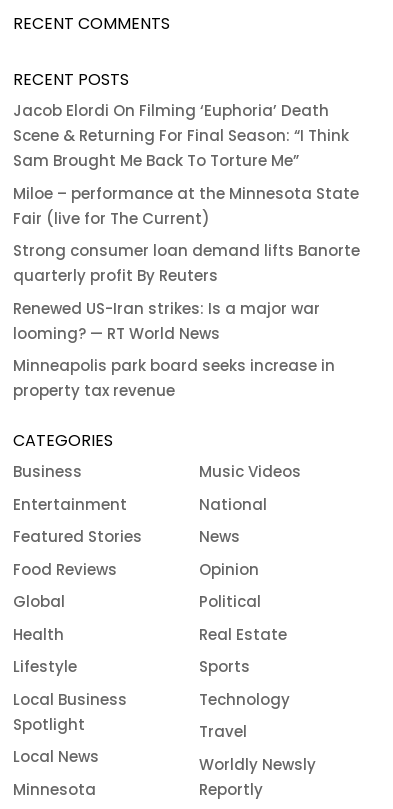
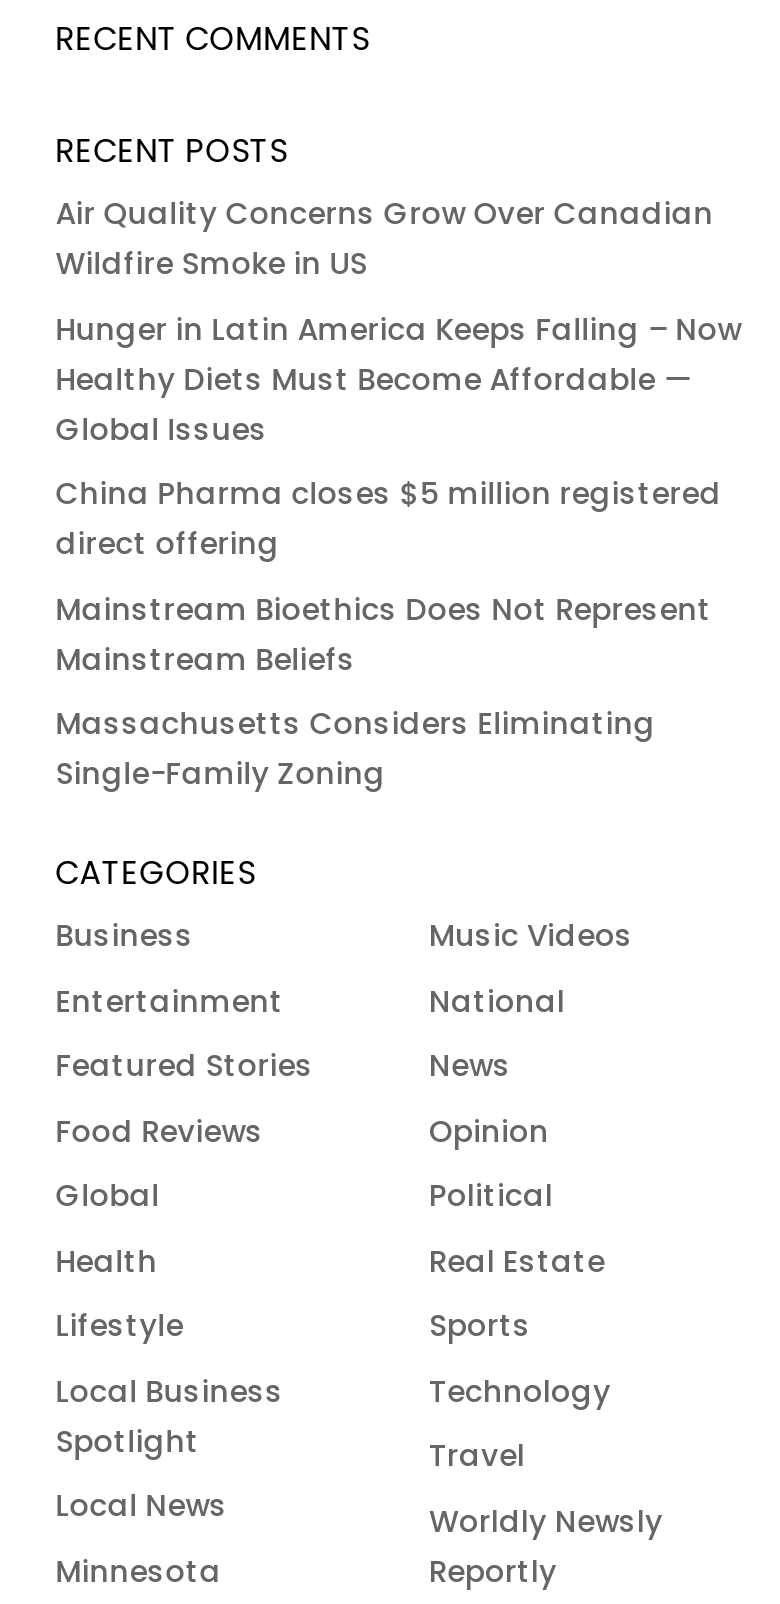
[13,100,349,171] Jacob Elordi On Filming ‘Euphoria’ Death | Scene & Returning For Final Season: “I Think | Sam Brought Me Back To Torture Me” -> [56,193,714,285] Air Quality Concerns Grow Over Canadian | Wildfire Smoke in US
[13,183,359,229] Miloe – performance at the Minnesota State | Fair (live for The Current) -> [56,308,742,450] Hunger in Latin America Keeps Falling – Now | Healthy Diets Must Become Affordable — | Global Issues
[13,240,360,286] Strong consumer loan demand lifts Banorte | quarterly profit By Reuters -> [56,473,722,565] China Pharma closes $5 million registered | direct offering
[13,298,320,344] Renewed US-Iran strikes: Is a major war | looming? — RT World News -> [56,588,712,680] Mainstream Bioethics Does Not Represent | Mainstream Beliefs
[13,355,335,401] Minneapolis park board seeks increase in | property tax revenue -> [56,703,656,795] Massachusetts Considers Eliminating | Single-Family Zoning

